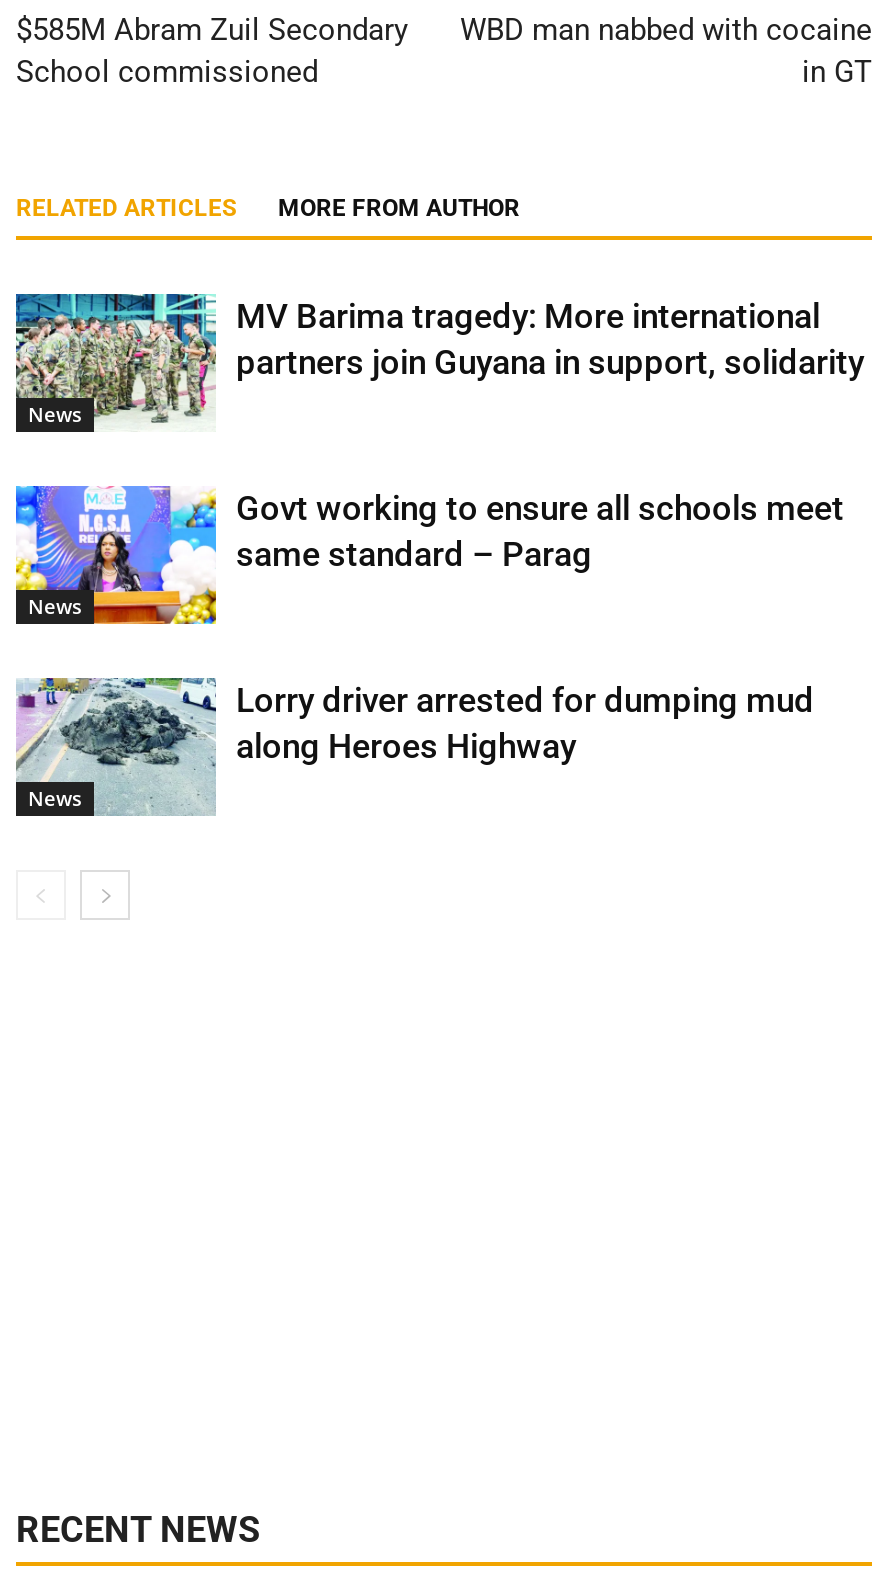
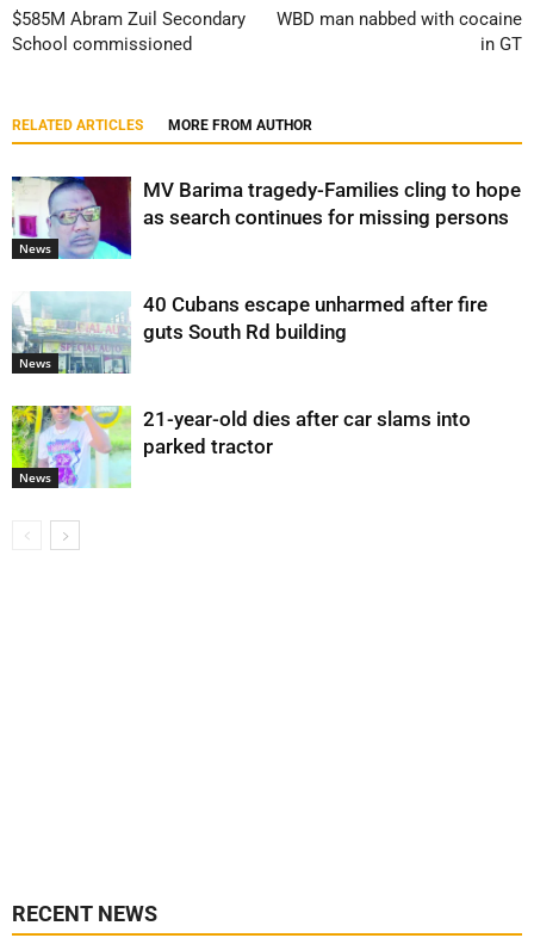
[14,292,864,432] [image] | MV Barima tragedy: More international | partners join Guyana in support, solidarity -> [11,175,521,260] [image] | MV Barima tragedy-Families cling to hope | as search continues for missing persons
[14,484,844,626] [image] | Govt working to ensure all schools meet | same standard – Parag -> [11,291,488,375] [image] | 40 Cubans escape unharmed after fire | guts South Rd building
[14,676,814,816] [image] | Lorry driver arrested for dumping mud | along Heroes Highway -> [11,405,471,488] [image] | 21-year-old dies after car slams into | parked tractor

